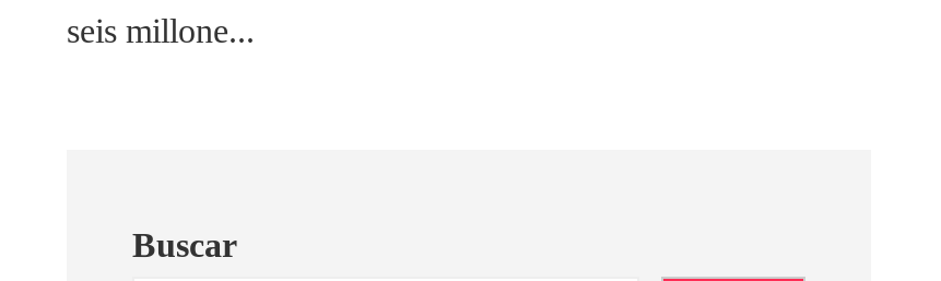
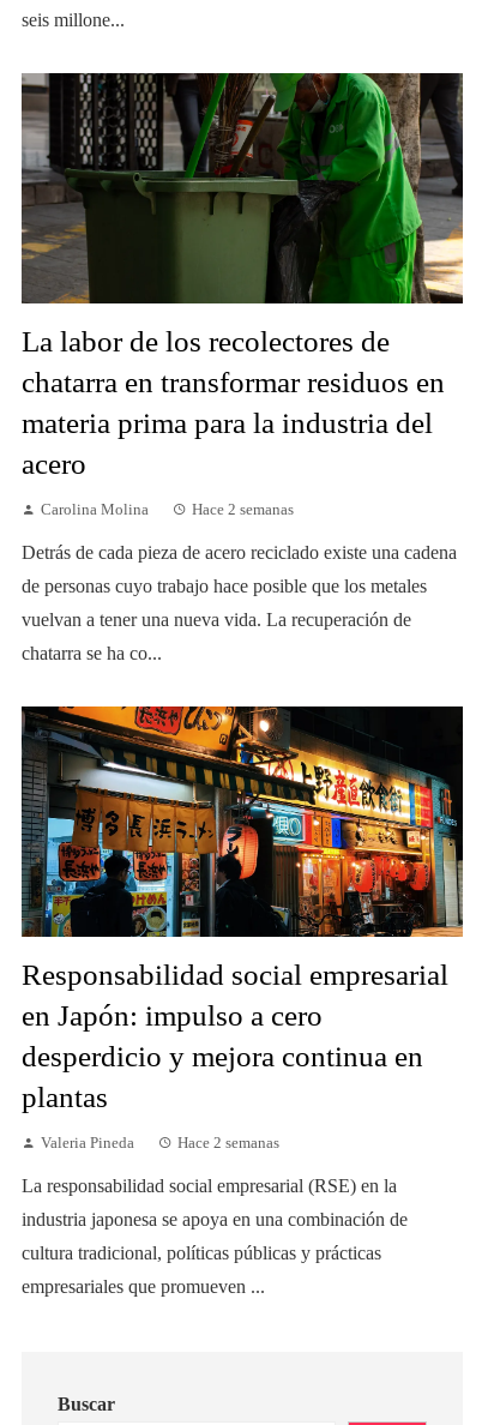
none -> [20,72,464,663] [image] | La labor de los recolectores de | chatarra en transformar residuos en | materia prima para la industria del | acero | Carolina Molina | Hace 2 semanas | Detrás de cada pieza de acero reciclado existe una cadena | de personas cuyo trabajo hace posible que los metales | vuelvan a tener una nueva vida. La recuperación de | chatarra se ha co...
none -> [20,705,464,1297] [image] | Responsabilidad social empresarial | en Japón: impulso a cero | desperdicio y mejora continua en | plantas | Valeria Pineda | Hace 2 semanas | La responsabilidad social empresarial (RSE) en la | industria japonesa se apoya en una combinación de | cultura tradicional, políticas públicas y prácticas | empresariales que promueven ...

